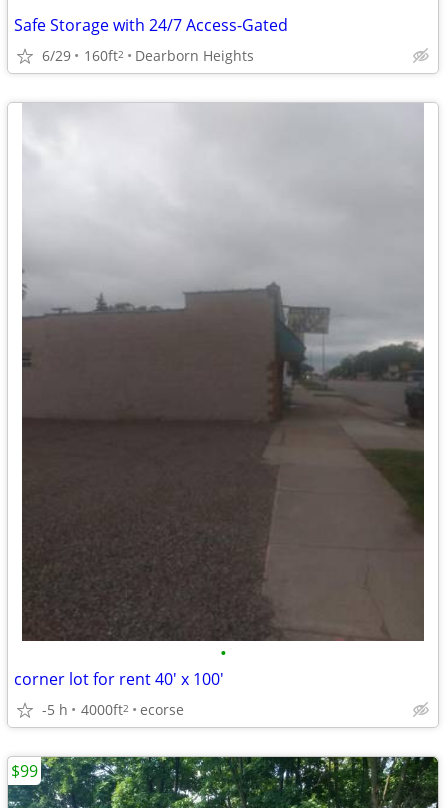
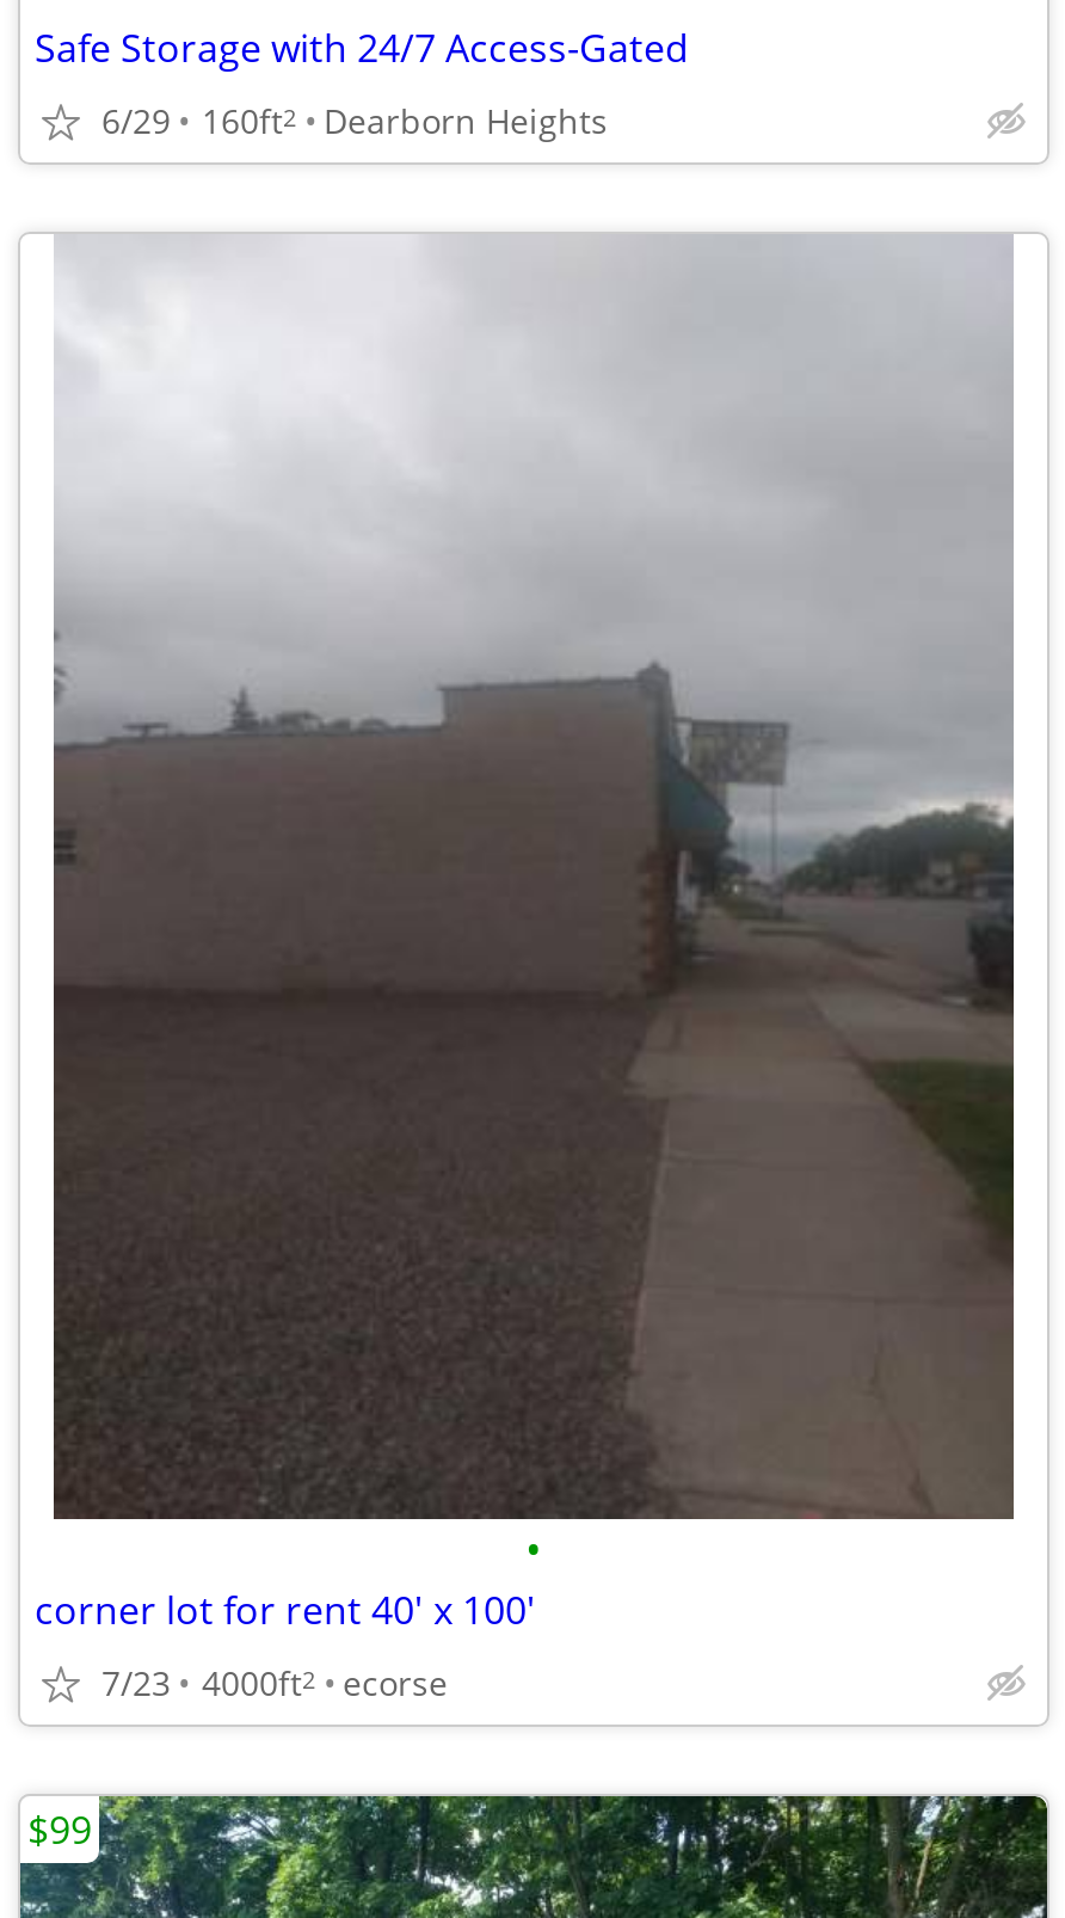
[42,699,184,718] -5 h 4000ft2 ecorse -> [101,1659,448,1704] 7/23 4000ft2 ecorse

